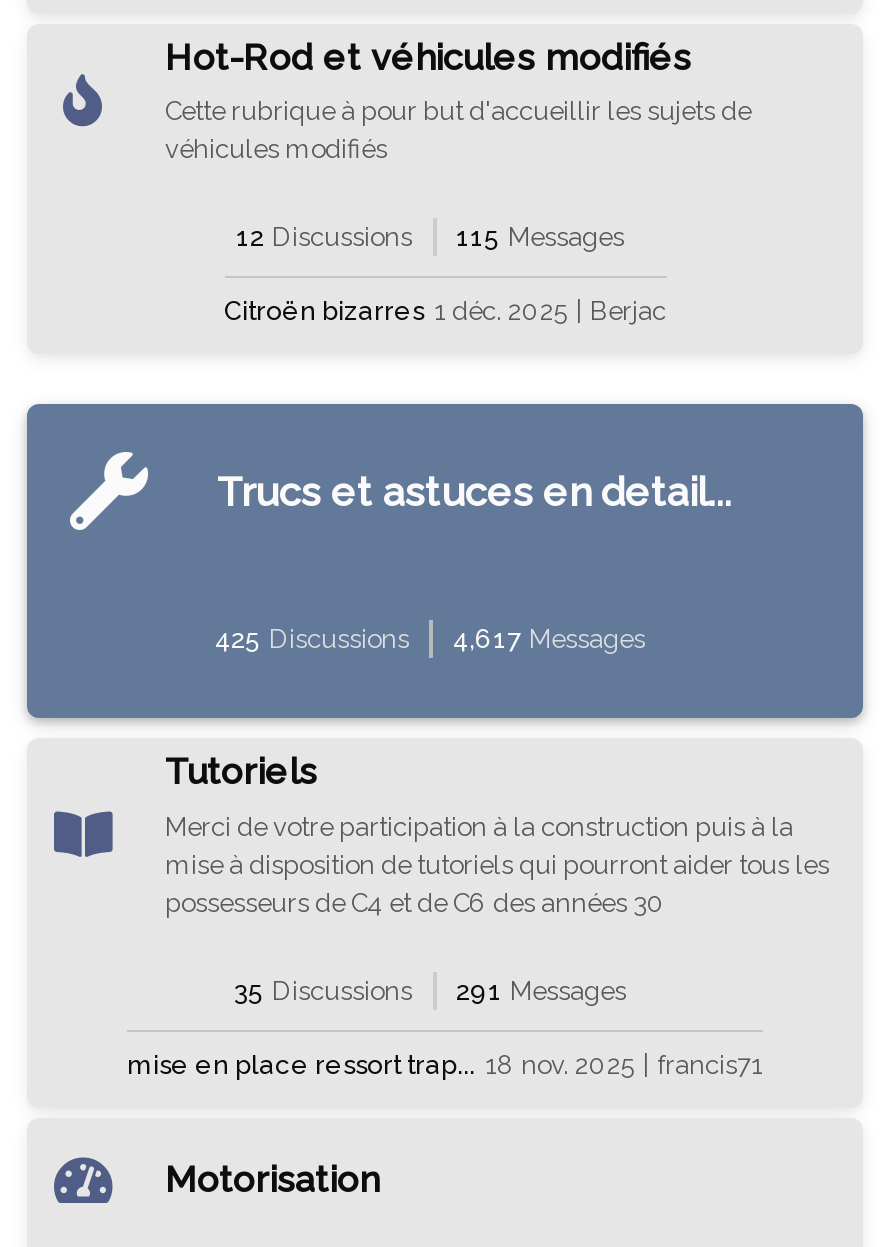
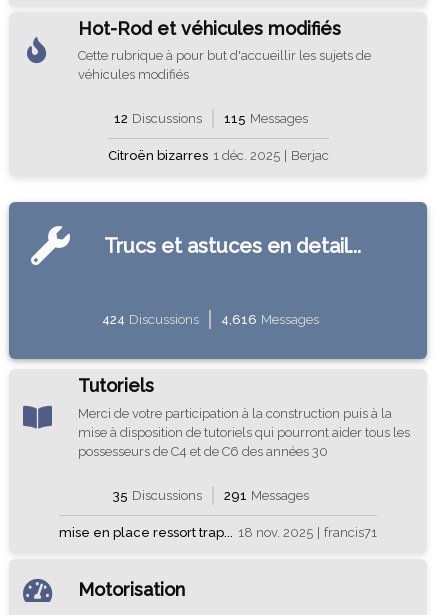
[215,624,409,654] 425 Discussions -> [102,312,199,327] 424 Discussions
[453,624,645,654] 4,617 Messages -> [221,312,319,327] 4,616 Messages

